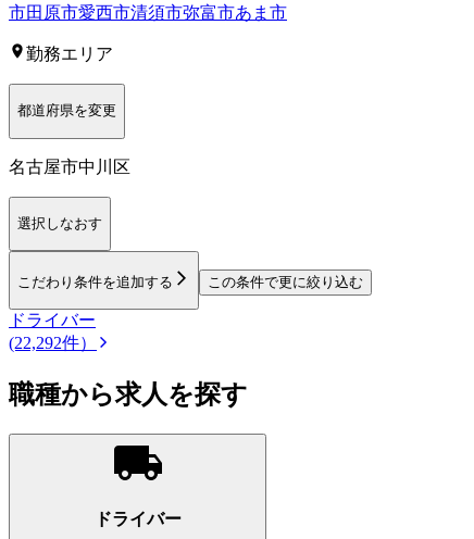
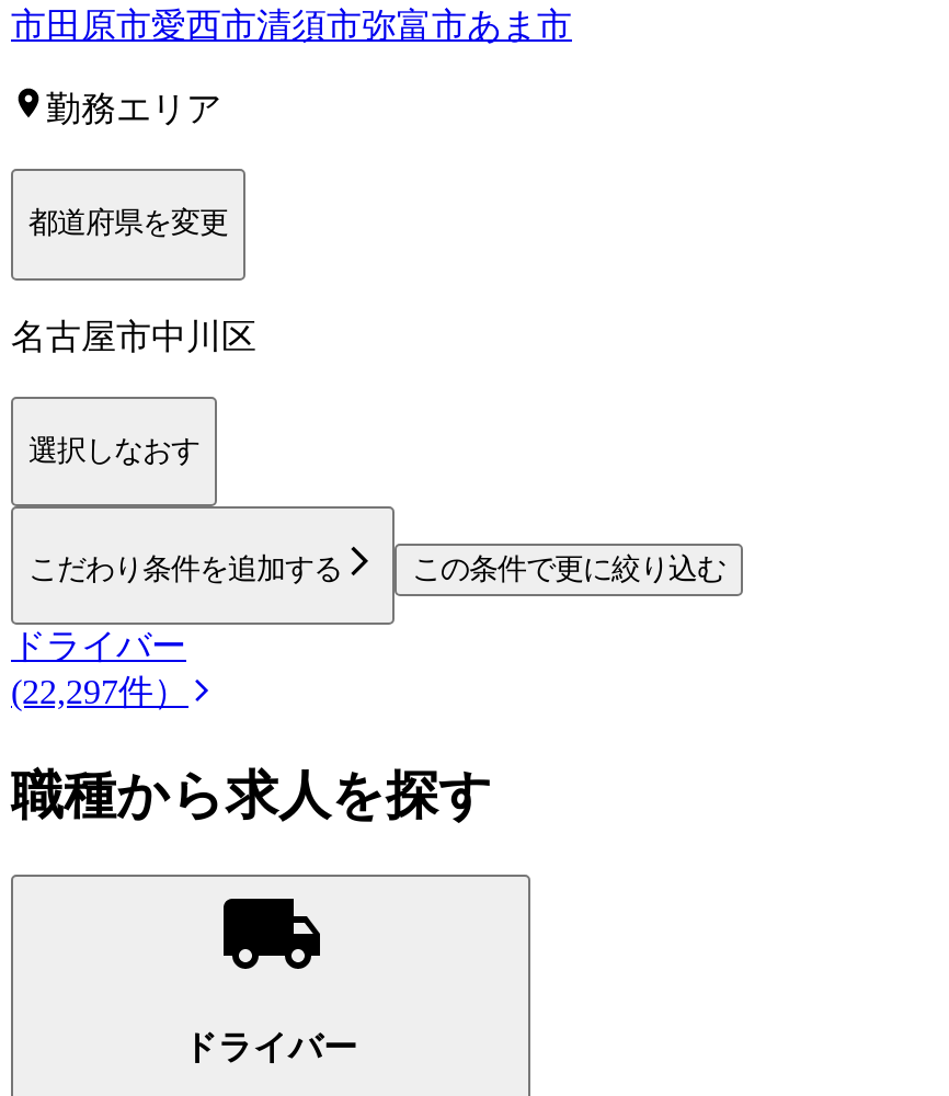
[9,334,97,352] (22,292件） -> [11,673,188,710] (22,297件）

